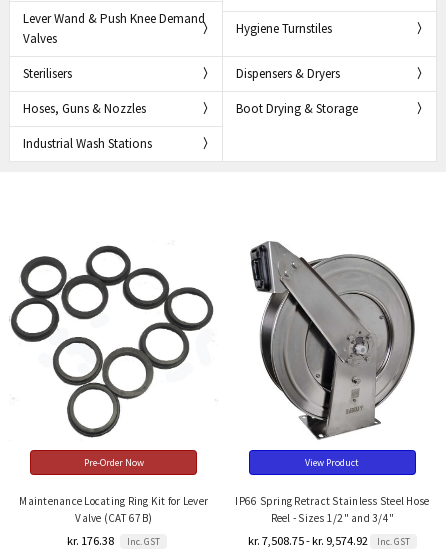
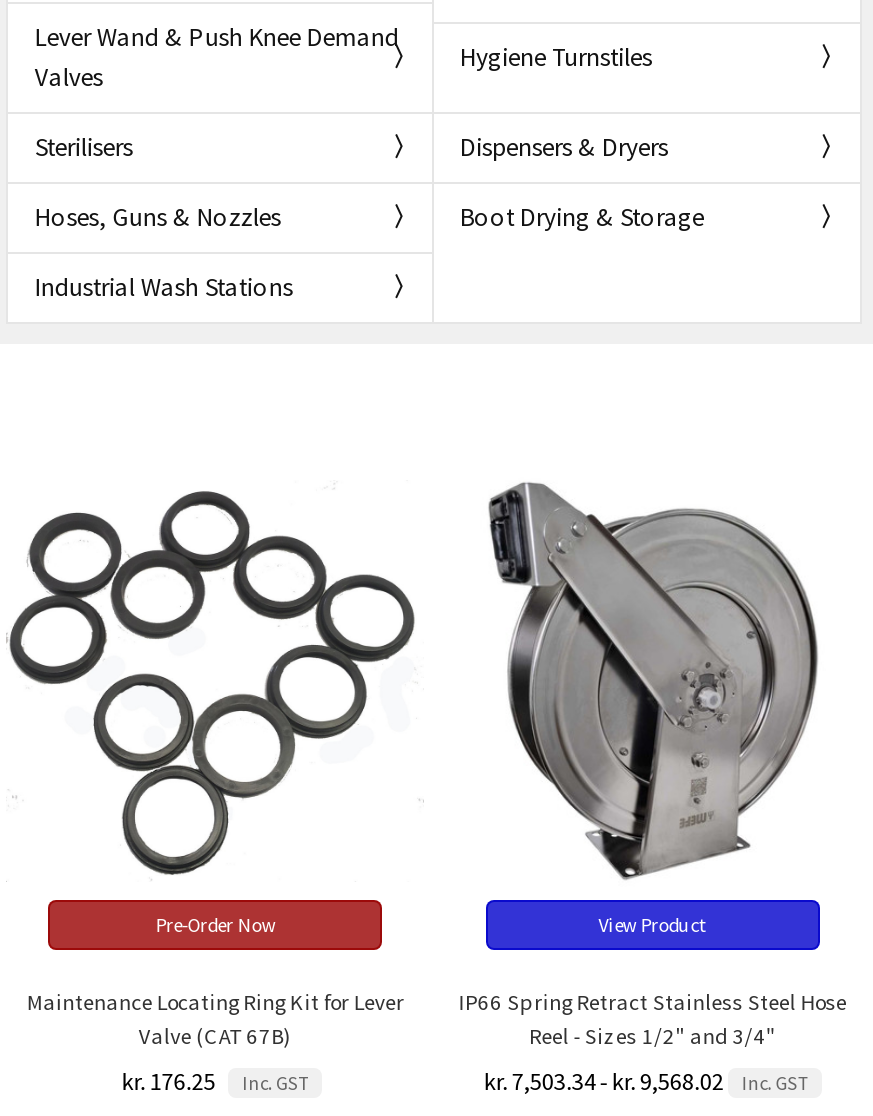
[67,533,160,548] kr. 176.38 Inc. GST -> [121,1067,308,1097] kr. 176.25 Inc. GST
[248,533,410,548] kr. 7,508.75 - kr. 9,574.92 Inc. GST -> [484,1067,808,1097] kr. 7,503.34 - kr. 9,568.02 Inc. GST

